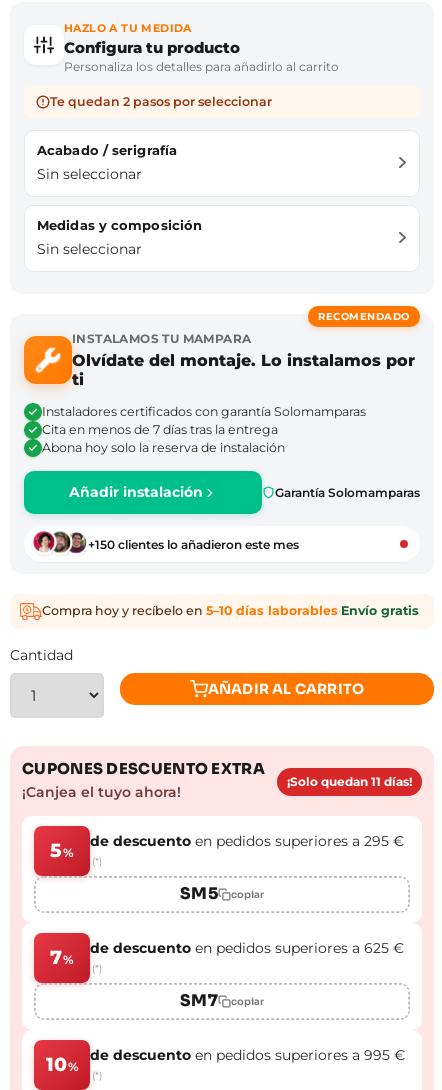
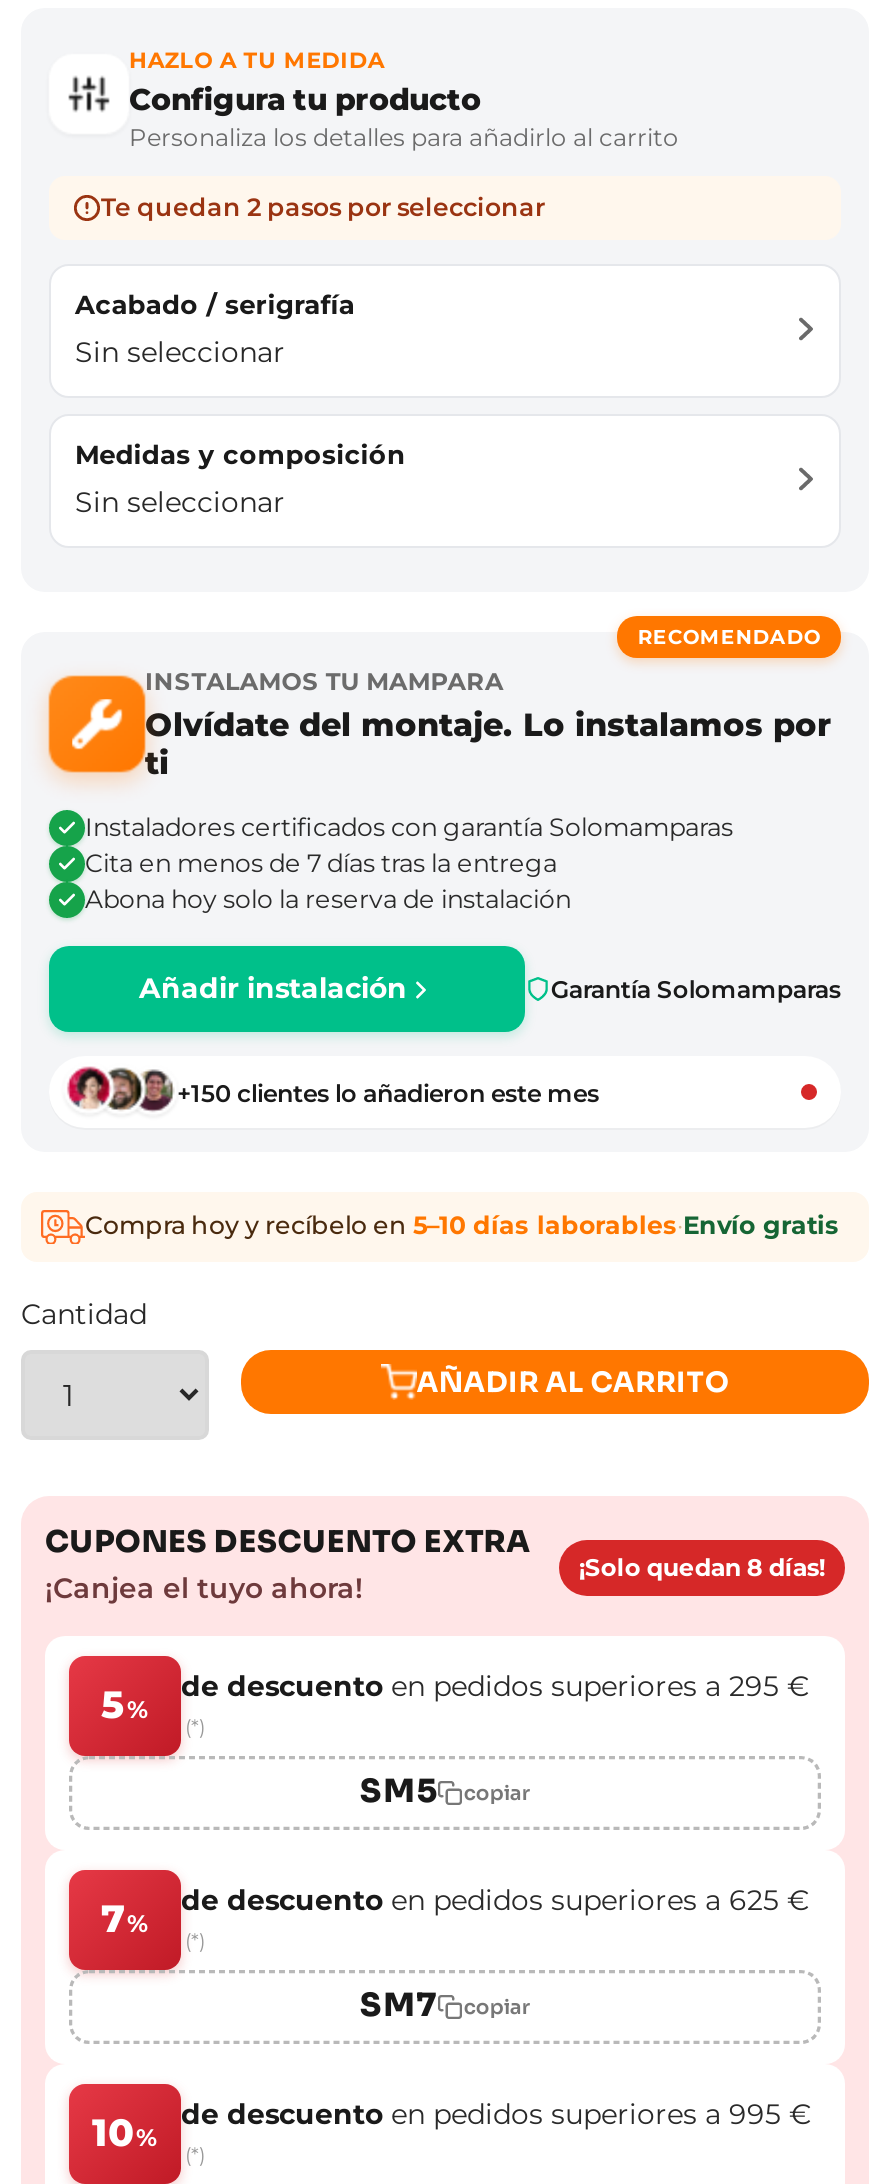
[287,774,412,789] ¡Solo quedan 11 días! -> [579,1551,825,1581] ¡Solo quedan 8 días!

